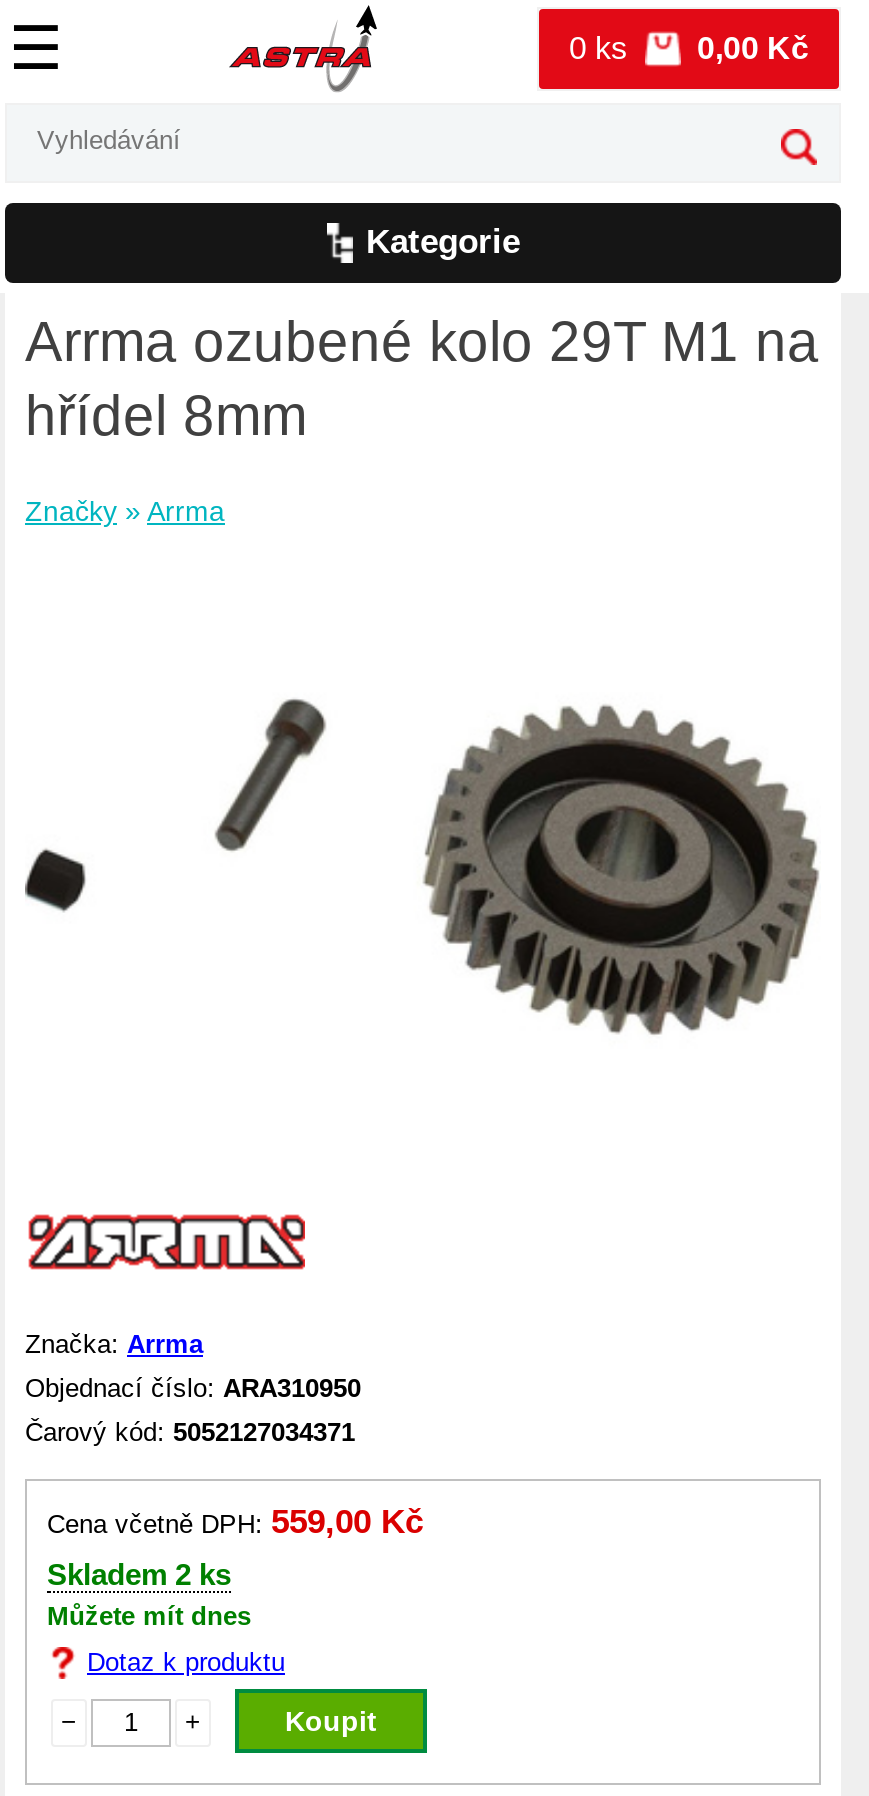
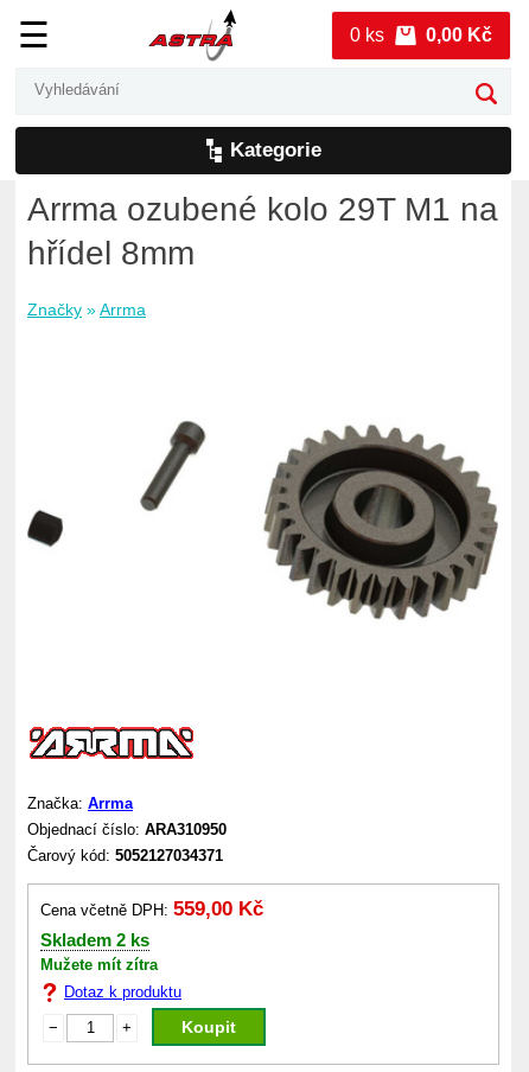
[47,1600,251,1630] Můžete mít dnes -> [40,955,158,973] Mužete mít zítra

